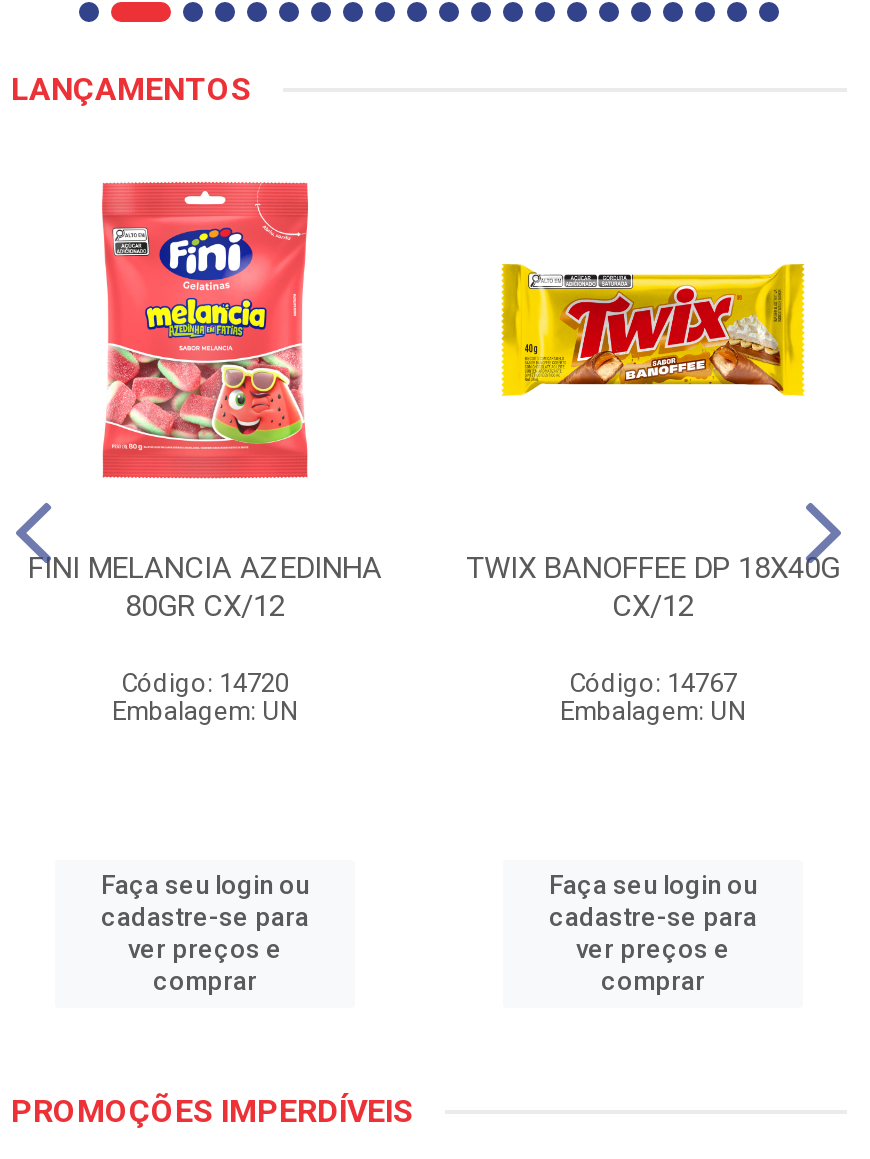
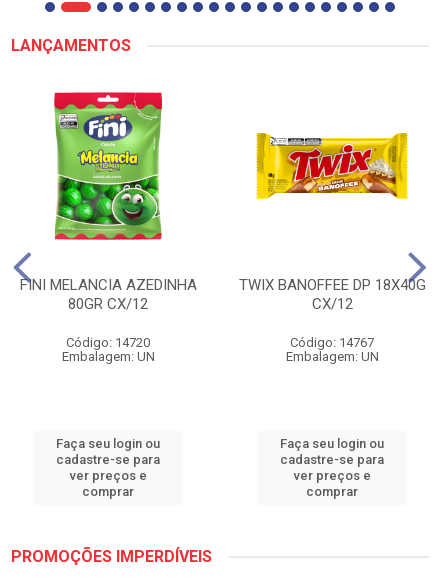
[97,182,313,476] [image] -> [53,92,163,239] [image]

